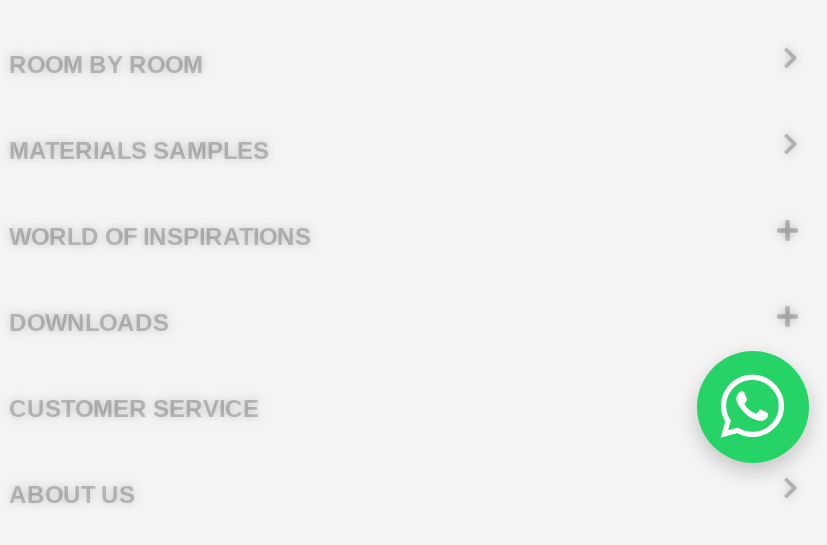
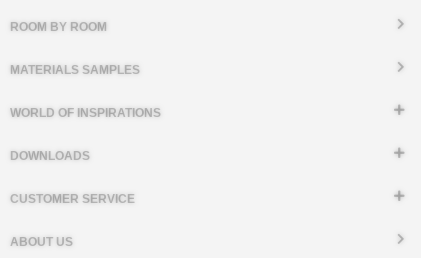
[693,349,813,473] [image] -> none

